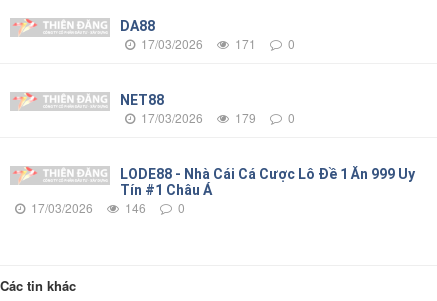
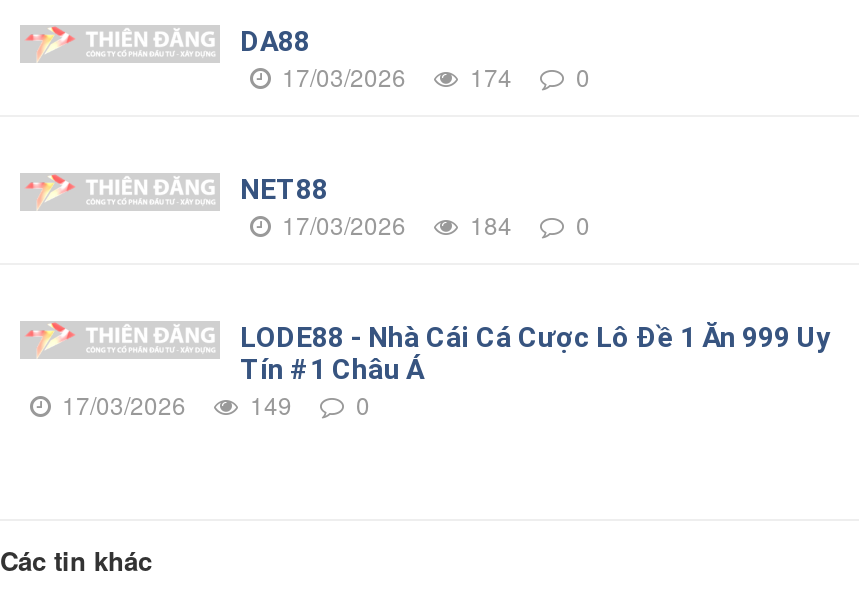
[138,35,295,52] 17/03/2026 171 0 -> [276,59,590,93] 17/03/2026 174 0
[138,109,295,126] 17/03/2026 179 0 -> [276,207,590,241] 17/03/2026 184 0
[28,199,185,216] 17/03/2026 146 0 -> [56,387,370,421] 17/03/2026 149 0

